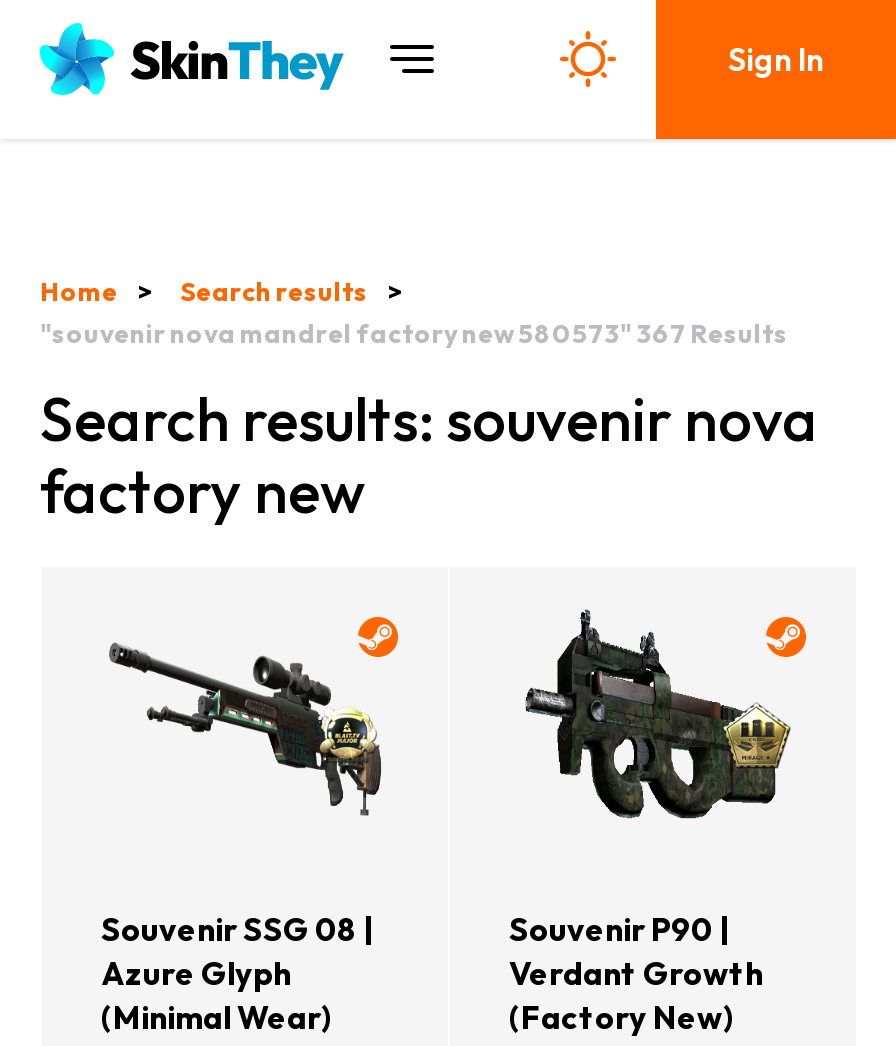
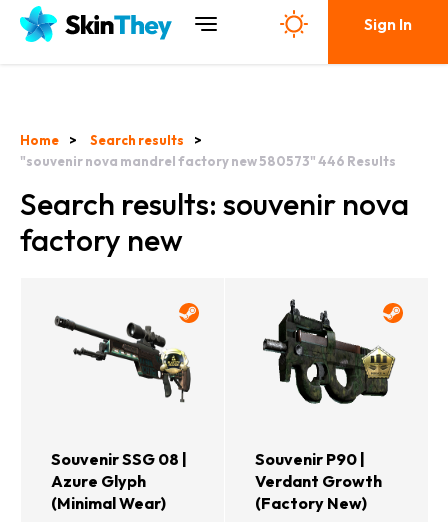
[40,317,788,349] "souvenir nova mandrel factory new 580573" 367 Results -> [20,153,396,169] "souvenir nova mandrel factory new 580573" 446 Results

